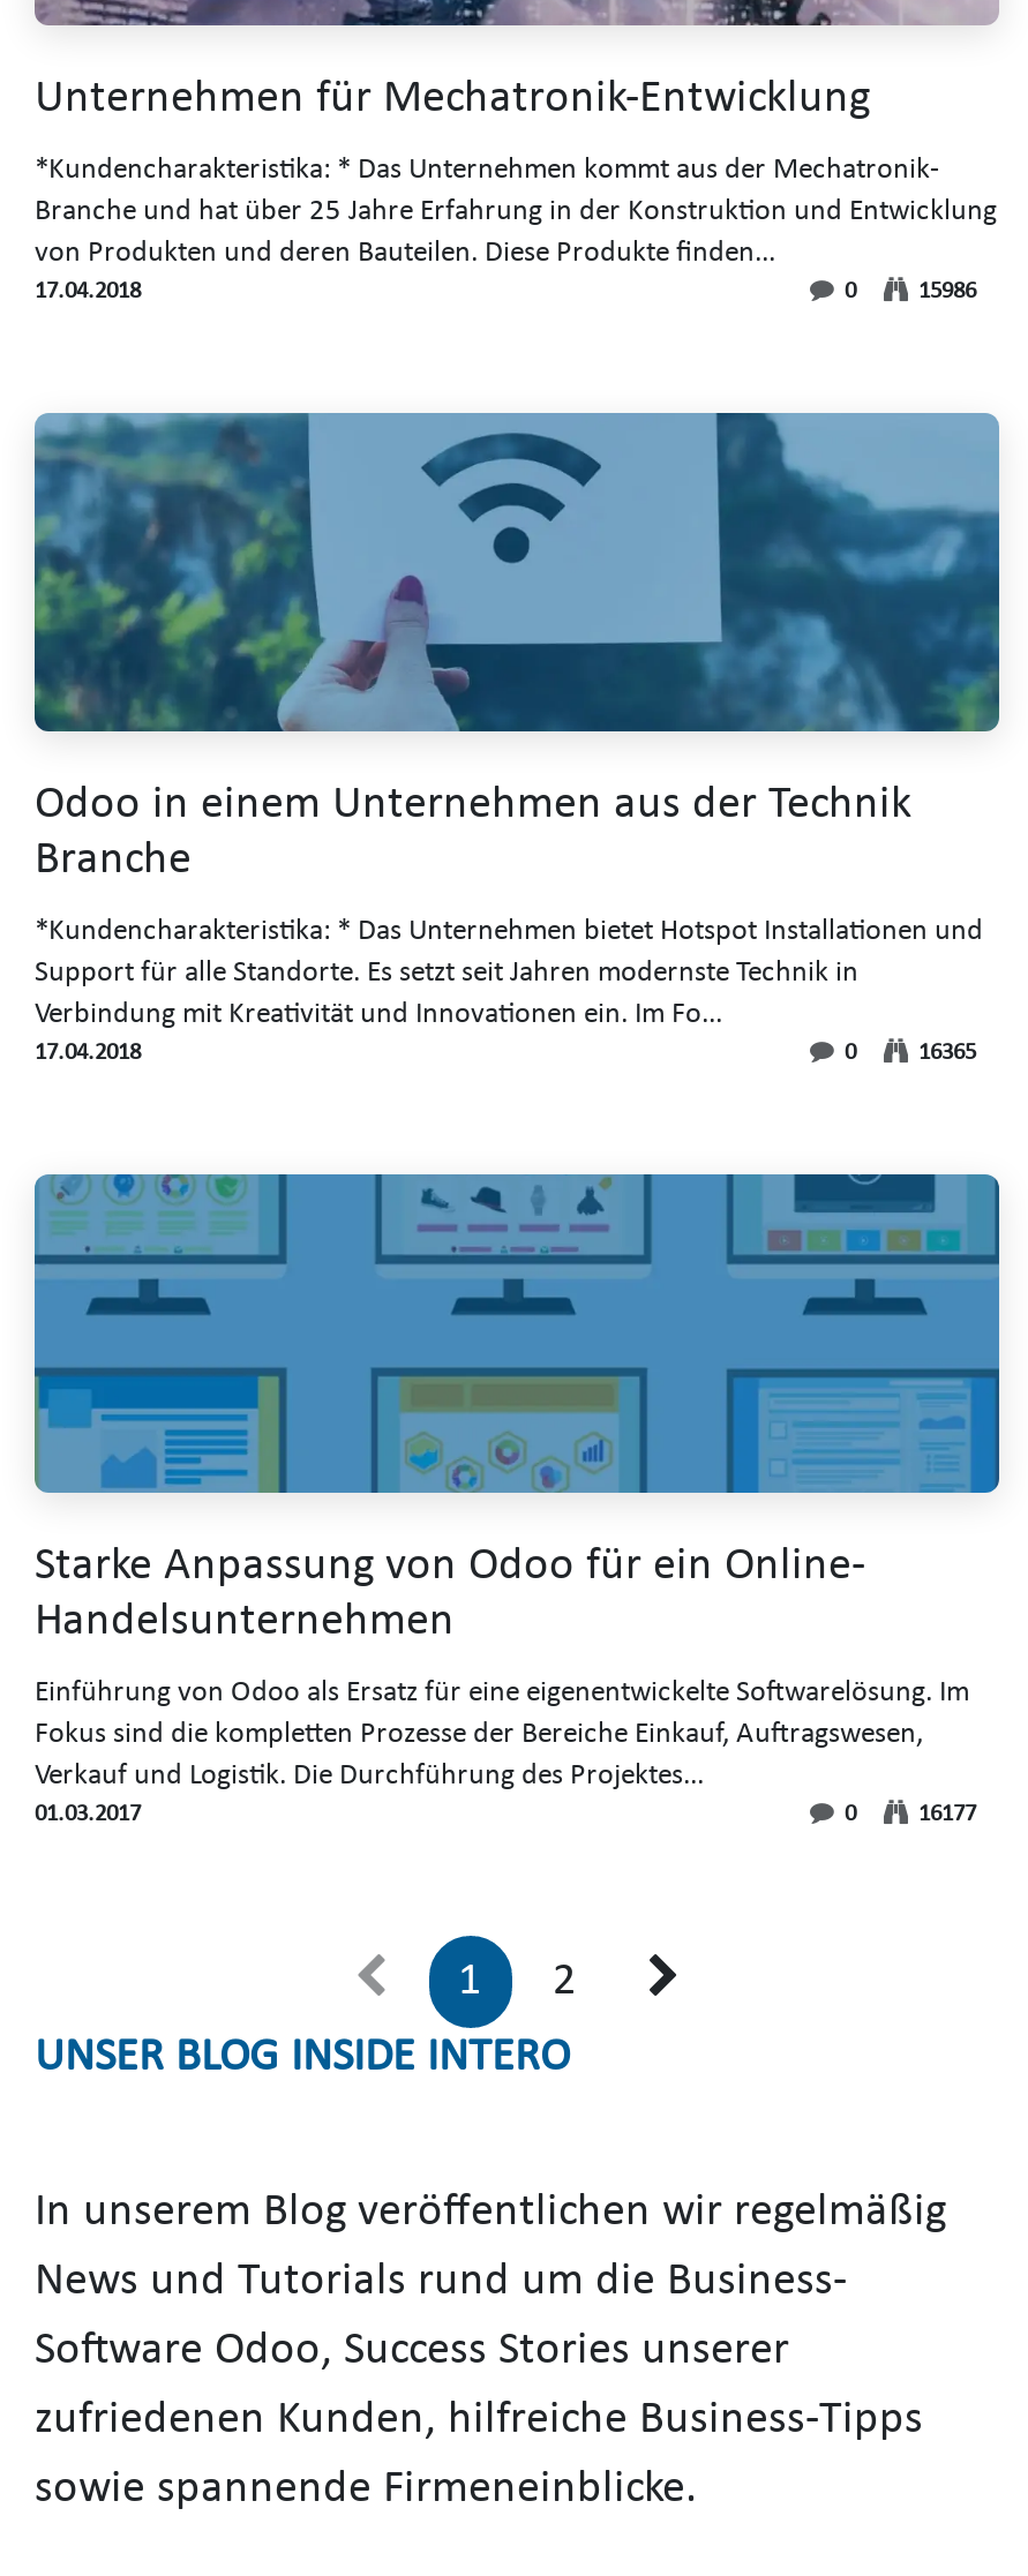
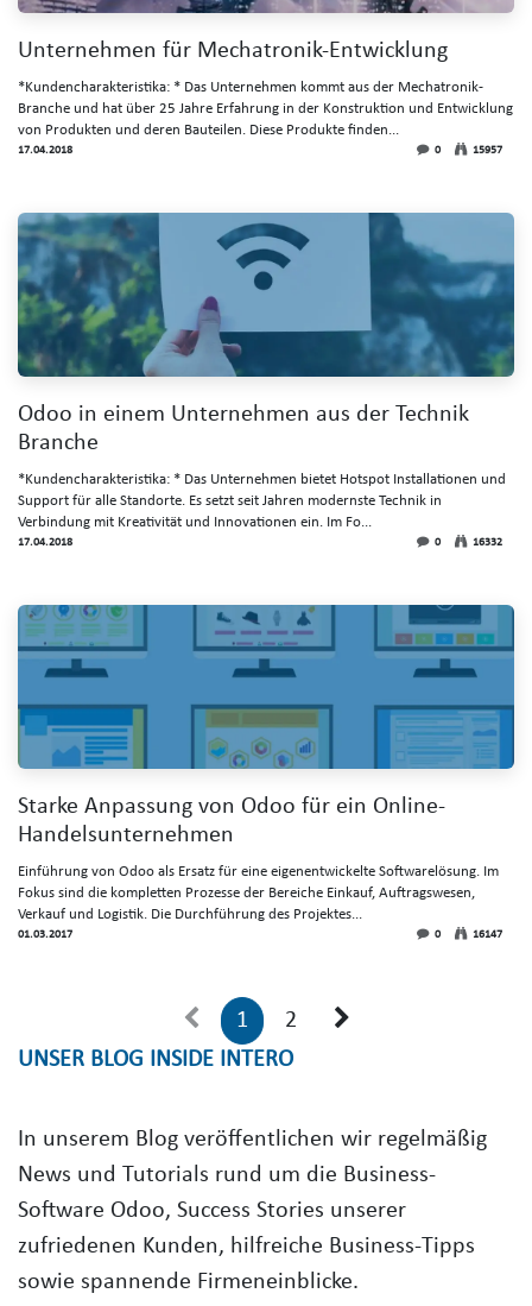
[918,280,976,305] 15986 -> [473,144,502,157] 15957
[918,1041,976,1067] 16365 -> [473,536,502,549] 16332
[918,1803,976,1828] 16177 -> [473,928,502,942] 16147

